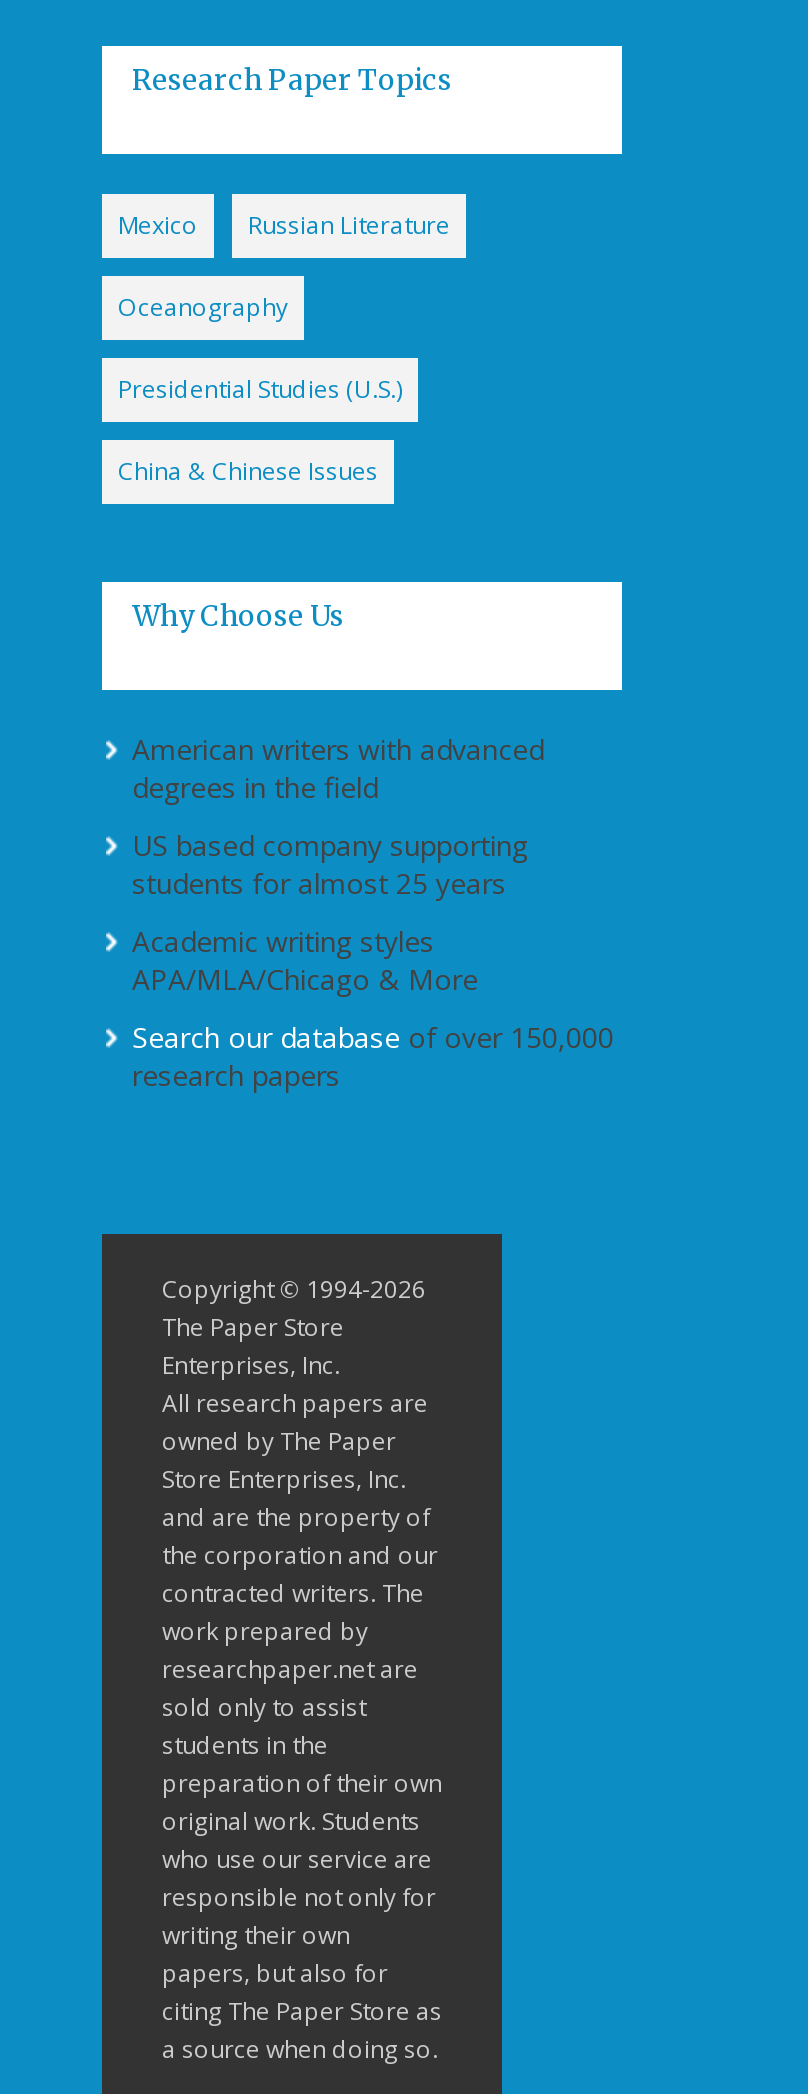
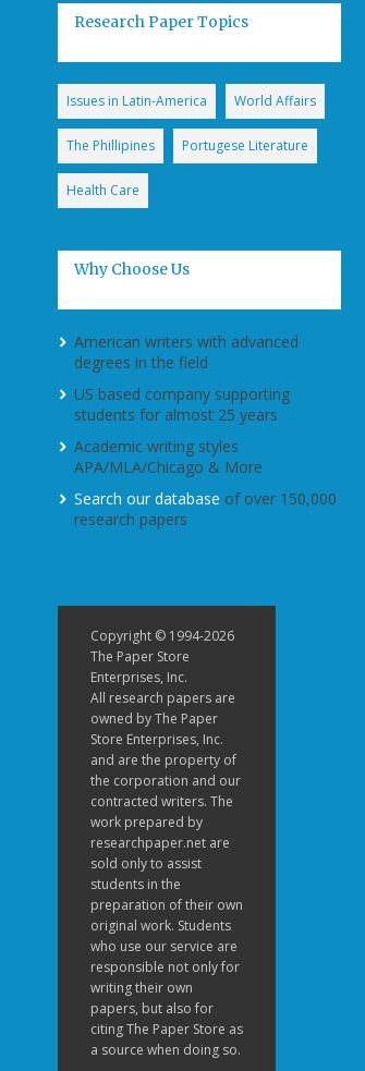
[118,208,450,488] Mexico | Russian Literature | Oceanography | Presidential Studies (U.S.) | China & Chinese Issues -> [66,92,316,199] Issues in Latin-America | World Affairs | The Phillipines | Portugese Literature | Health Care

